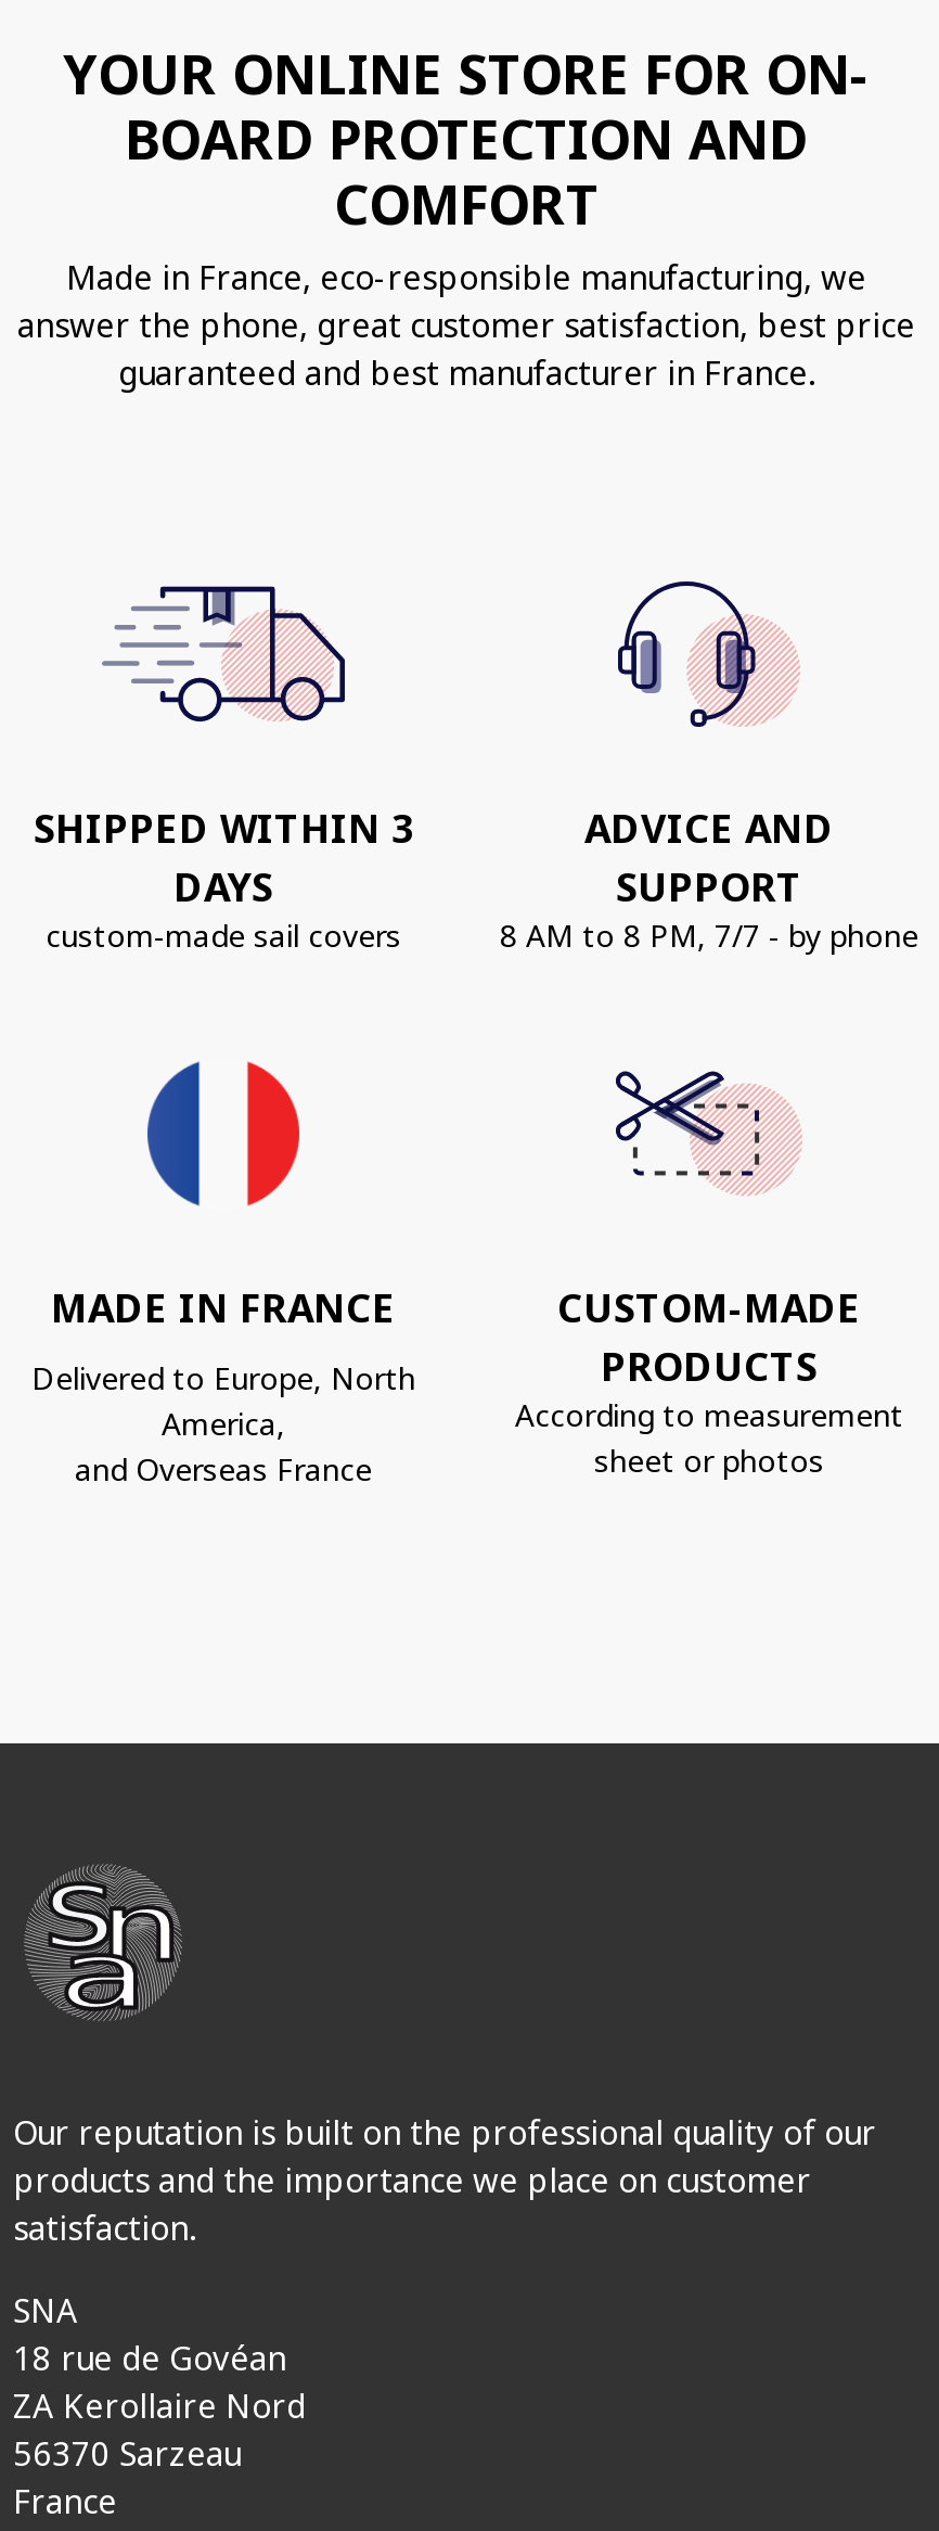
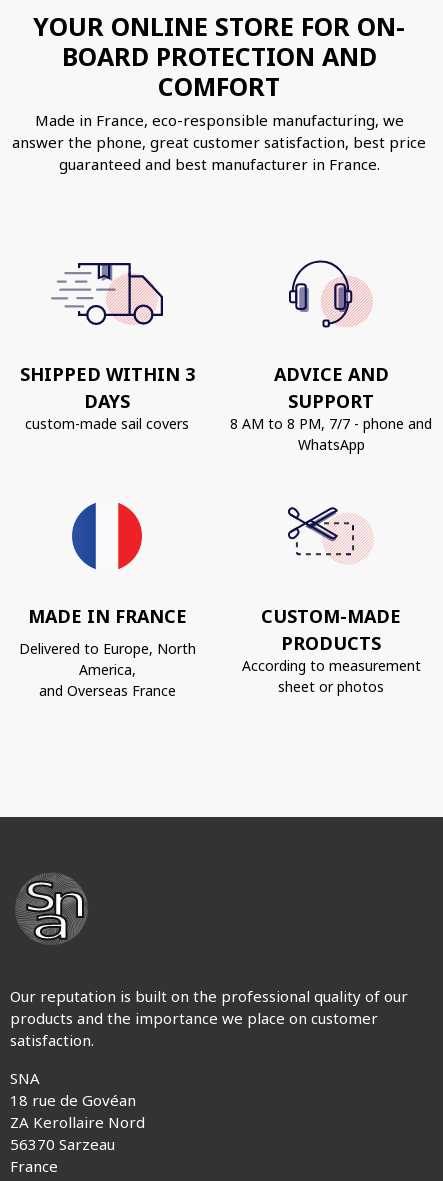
[500,915,918,956] 8 AM to 8 PM, 7/7 - by phone -> [230,414,432,454] 8 AM to 8 PM, 7/7 - phone and | WhatsApp

